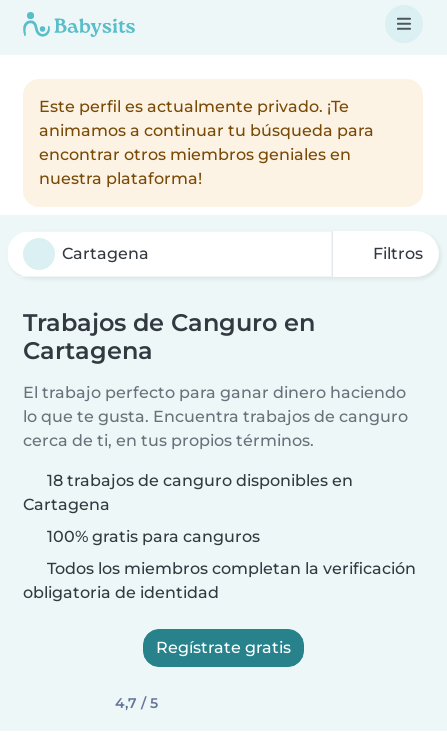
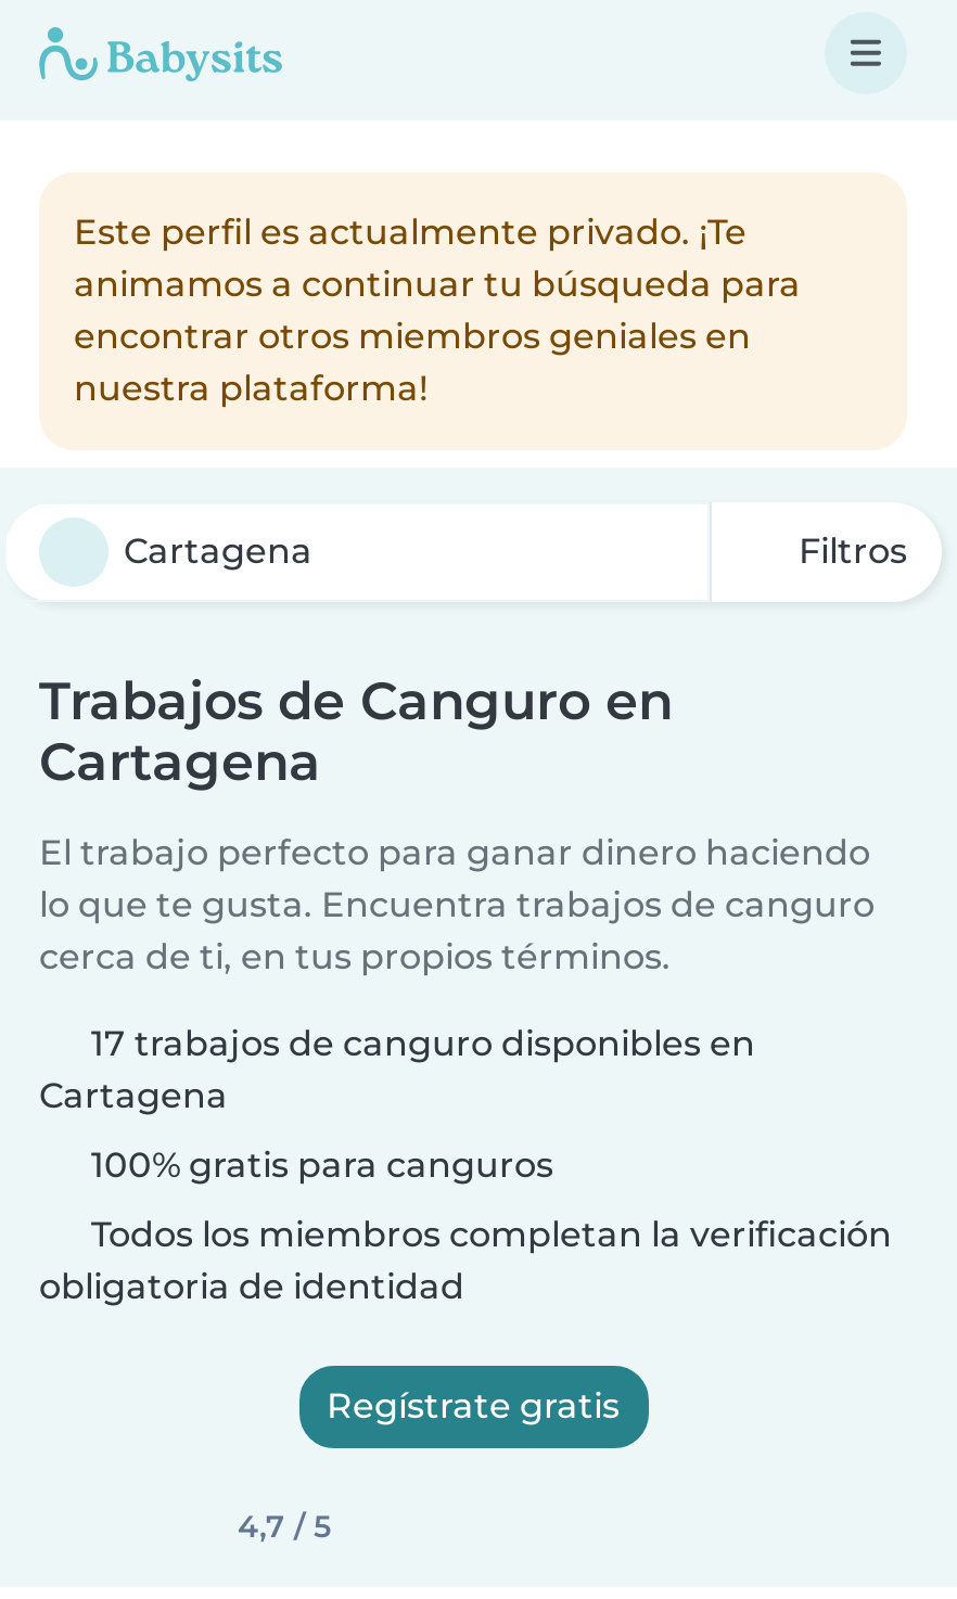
[47,471,353,490] 18 trabajos de canguro disponibles en -> [91,1023,755,1064] 17 trabajos de canguro disponibles en

